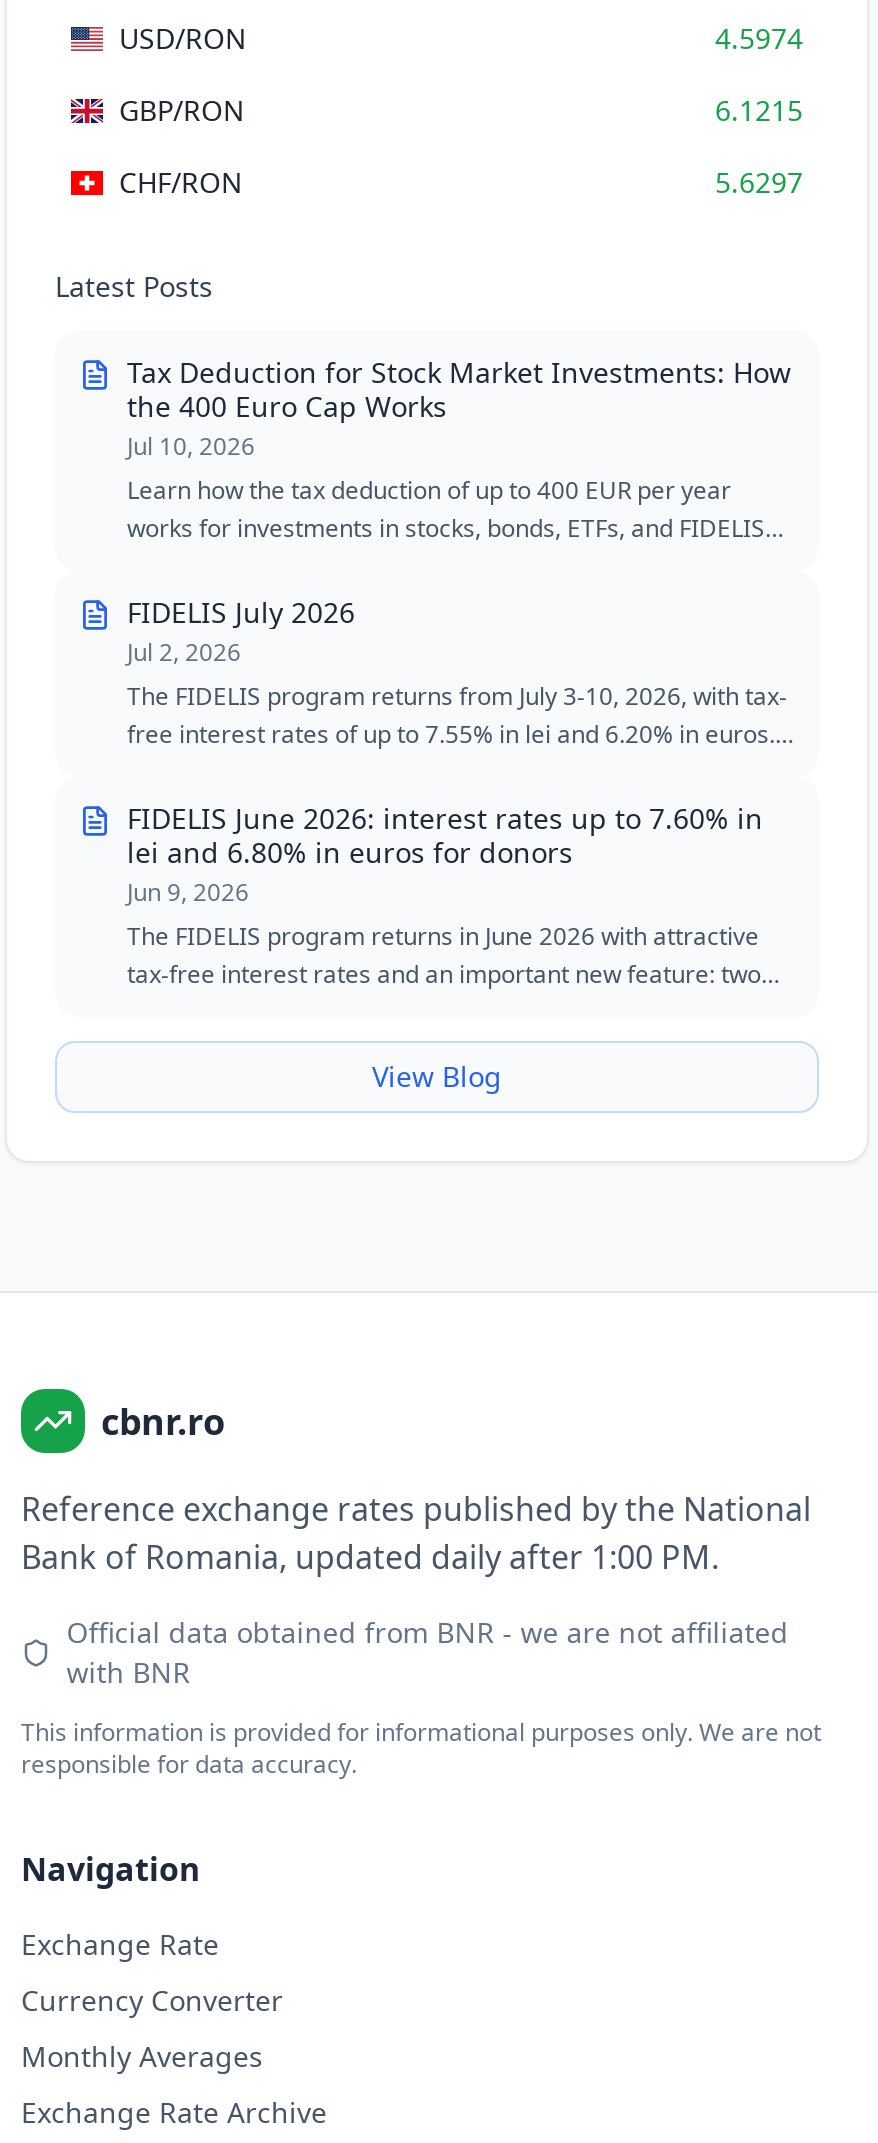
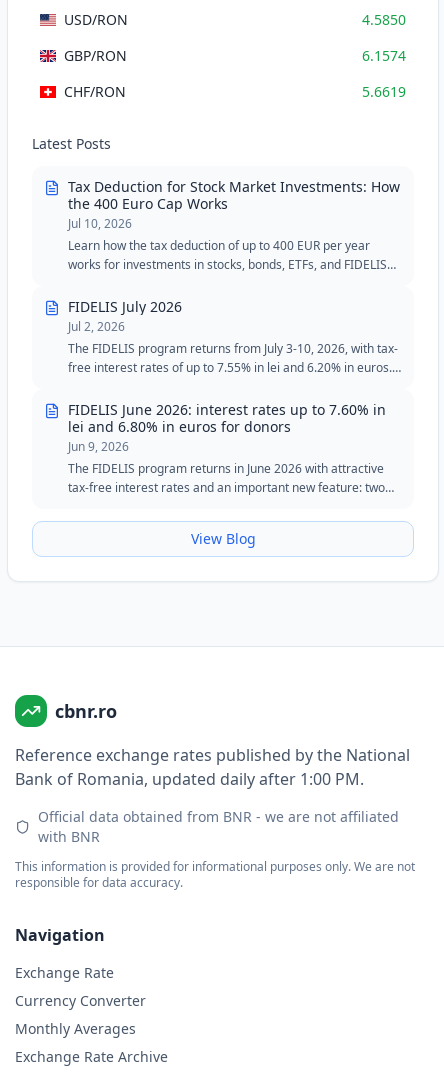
[715,19,803,57] 4.5974 -> [362,10,406,29] 4.5850
[715,91,803,129] 6.1215 -> [362,46,406,65] 6.1574
[715,163,803,201] 5.6297 -> [362,82,406,101] 5.6619

